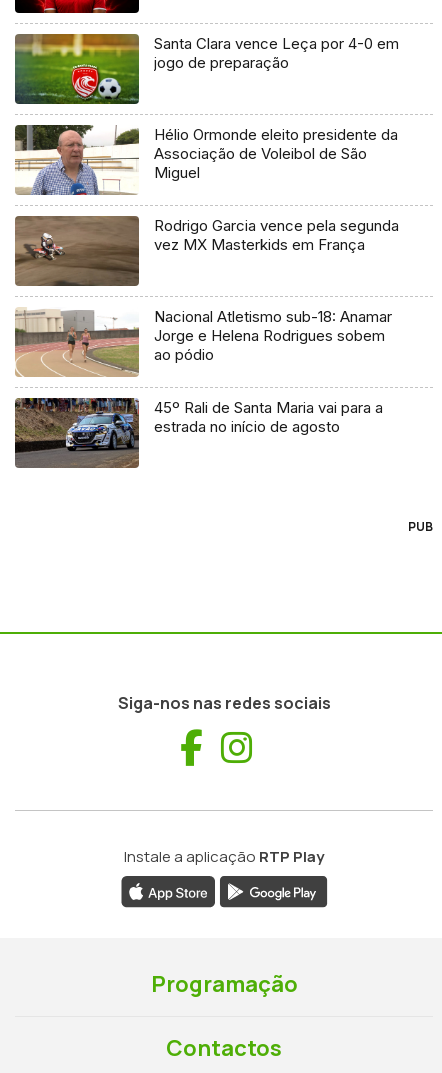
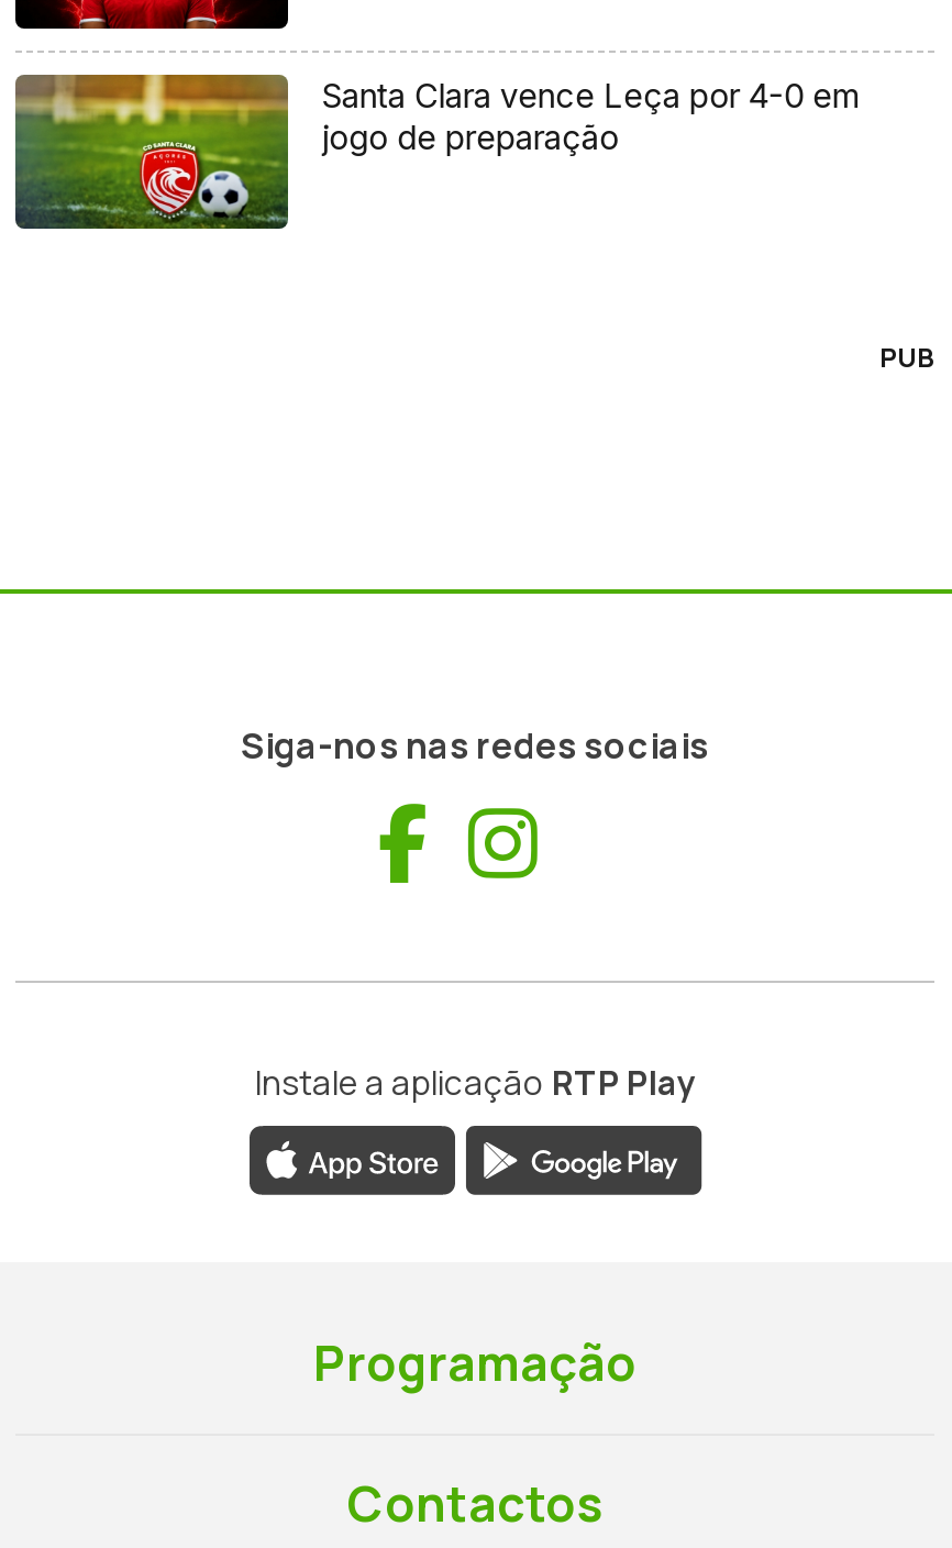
[14,124,399,254] [image] | Hélio Ormonde eleito presidente da | Associação de Voleibol de São | Miguel | Rodrigo Garcia vence pela segunda | vez MX Masterkids em França -> none
[14,215,392,436] [image] | Nacional Atletismo sub-18: Anamar | Jorge e Helena Rodrigues sobem | ao pódio | 45º Rali de Santa Maria vai para a | estrada no início de agosto -> none
[14,307,140,377] [image] -> none
[15,397,140,469] [image] -> none

